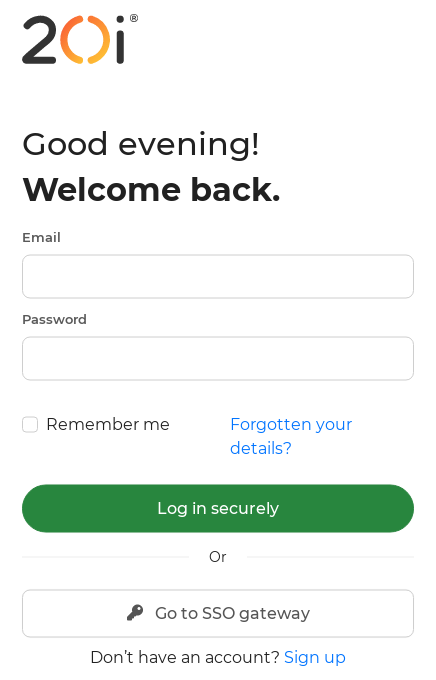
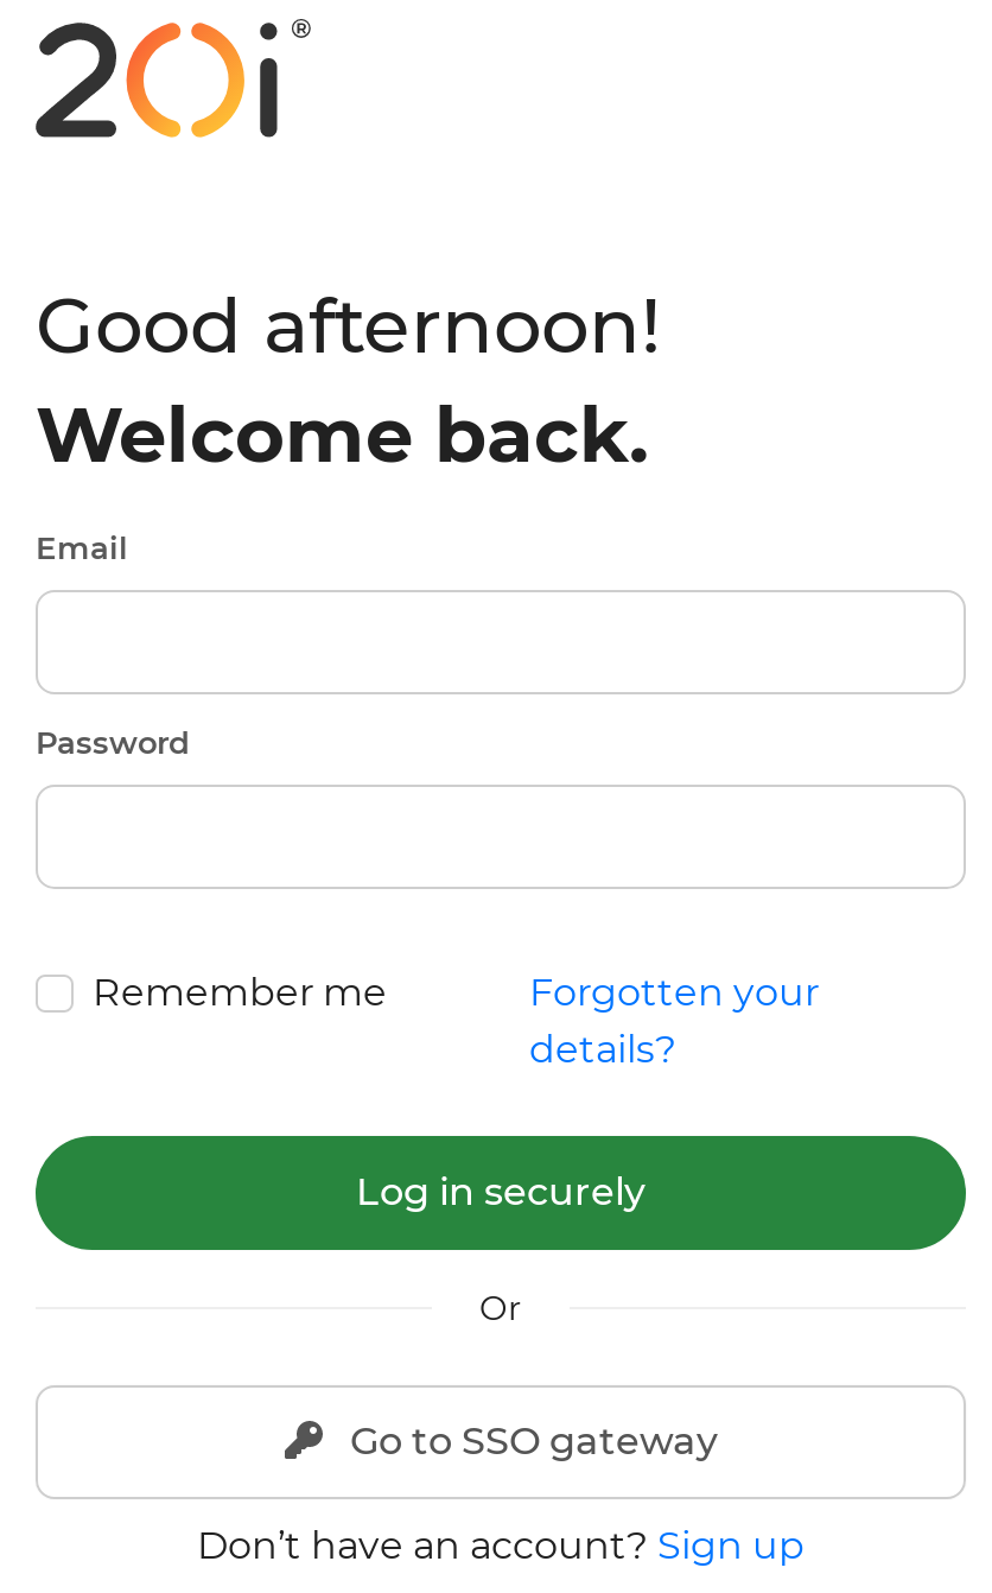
[22,124,260,163] Good evening! -> [36,279,662,372] Good afternoon!

